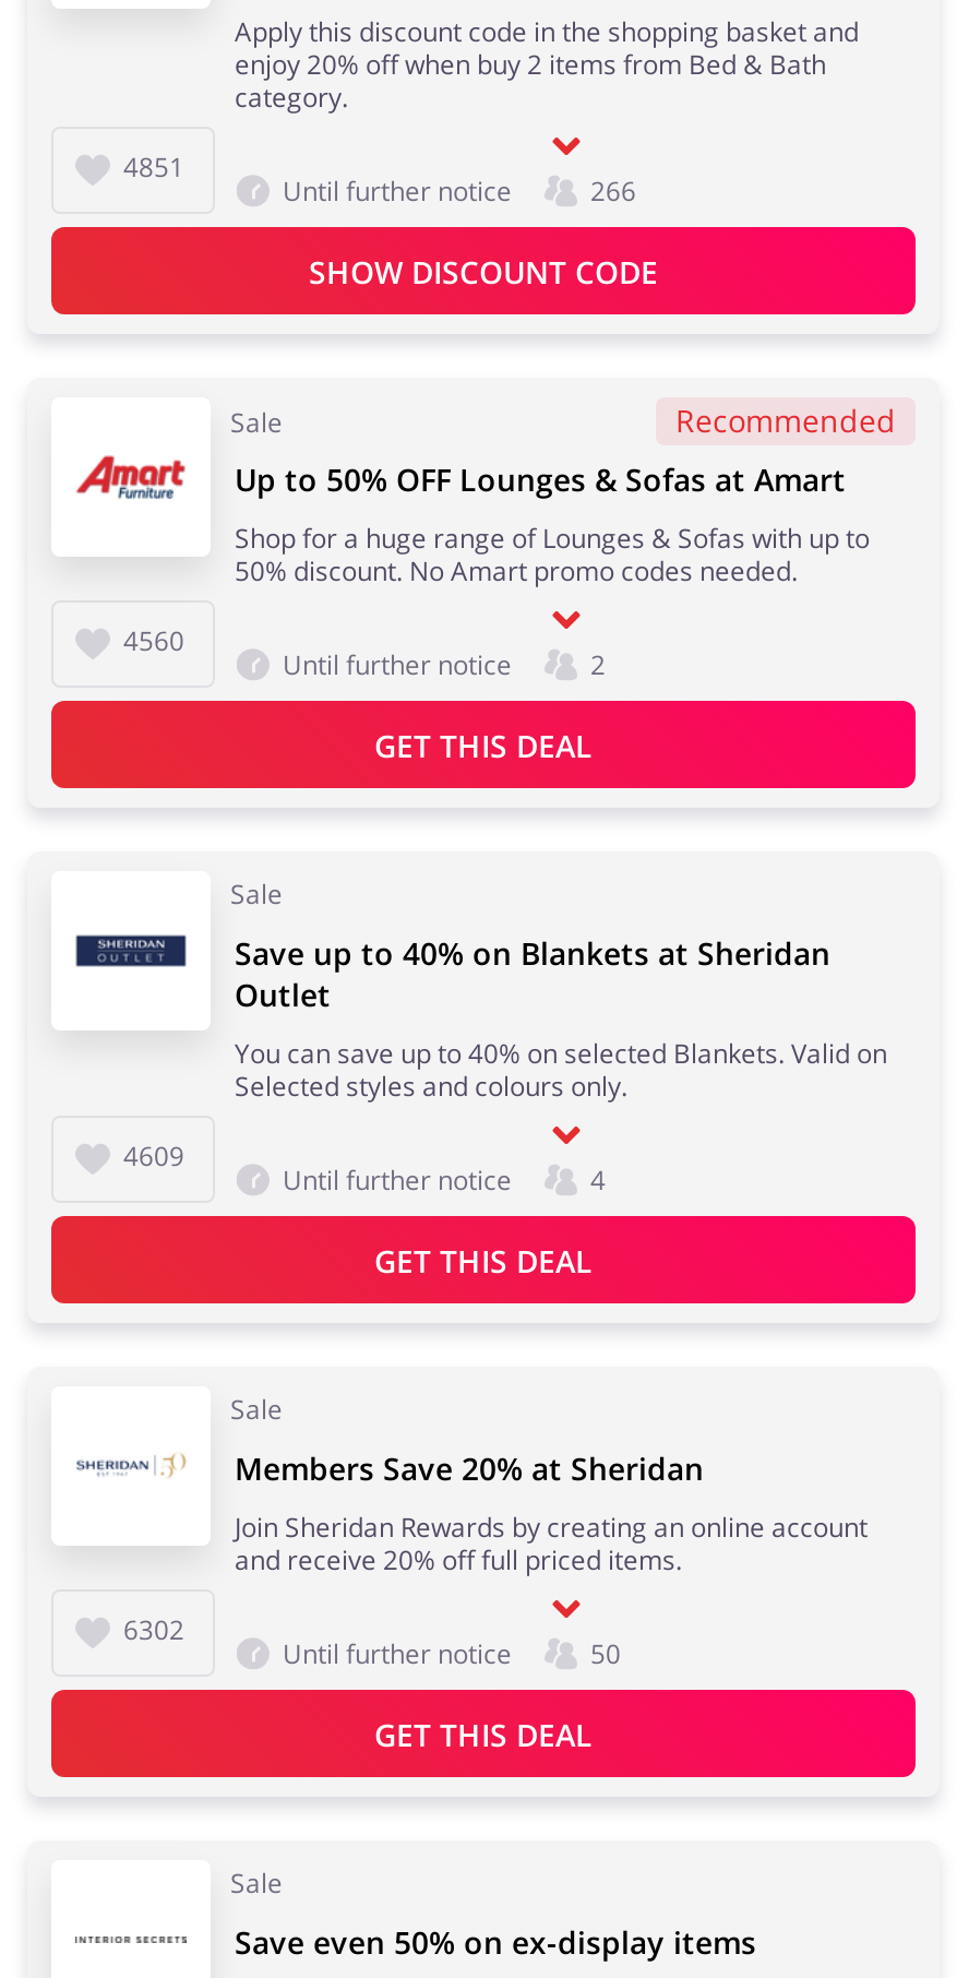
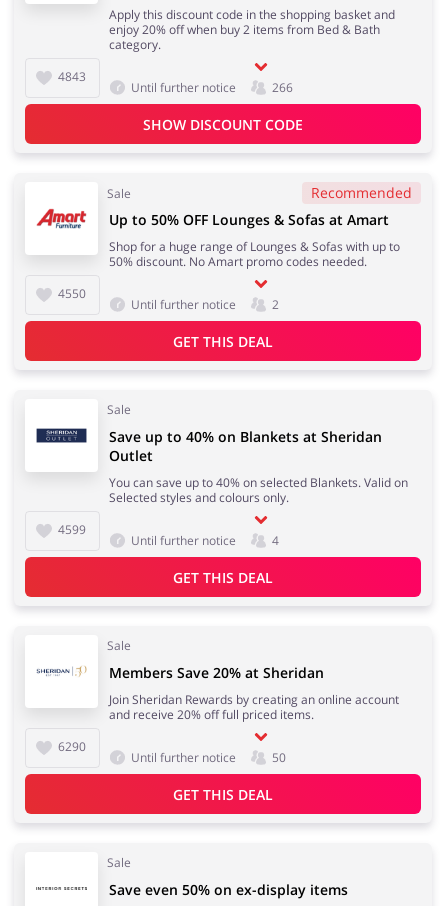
[123,148,184,186] 4851 -> [58,68,86,85] 4843
[123,622,184,659] 4560 -> [58,285,86,302] 4550
[123,1137,184,1175] 4609 -> [58,521,86,538] 4599
[123,1611,184,1648] 6302 -> [58,738,86,755] 6290

